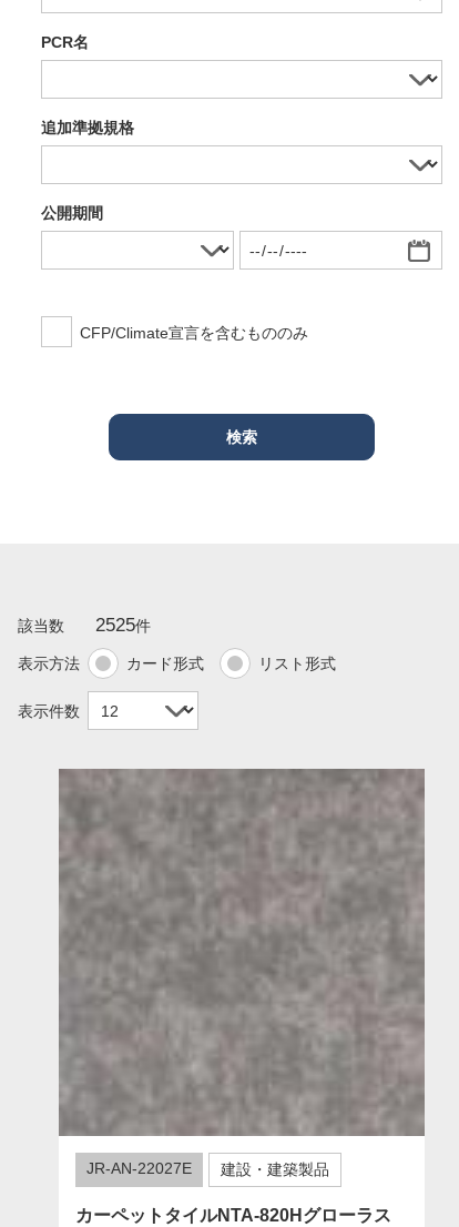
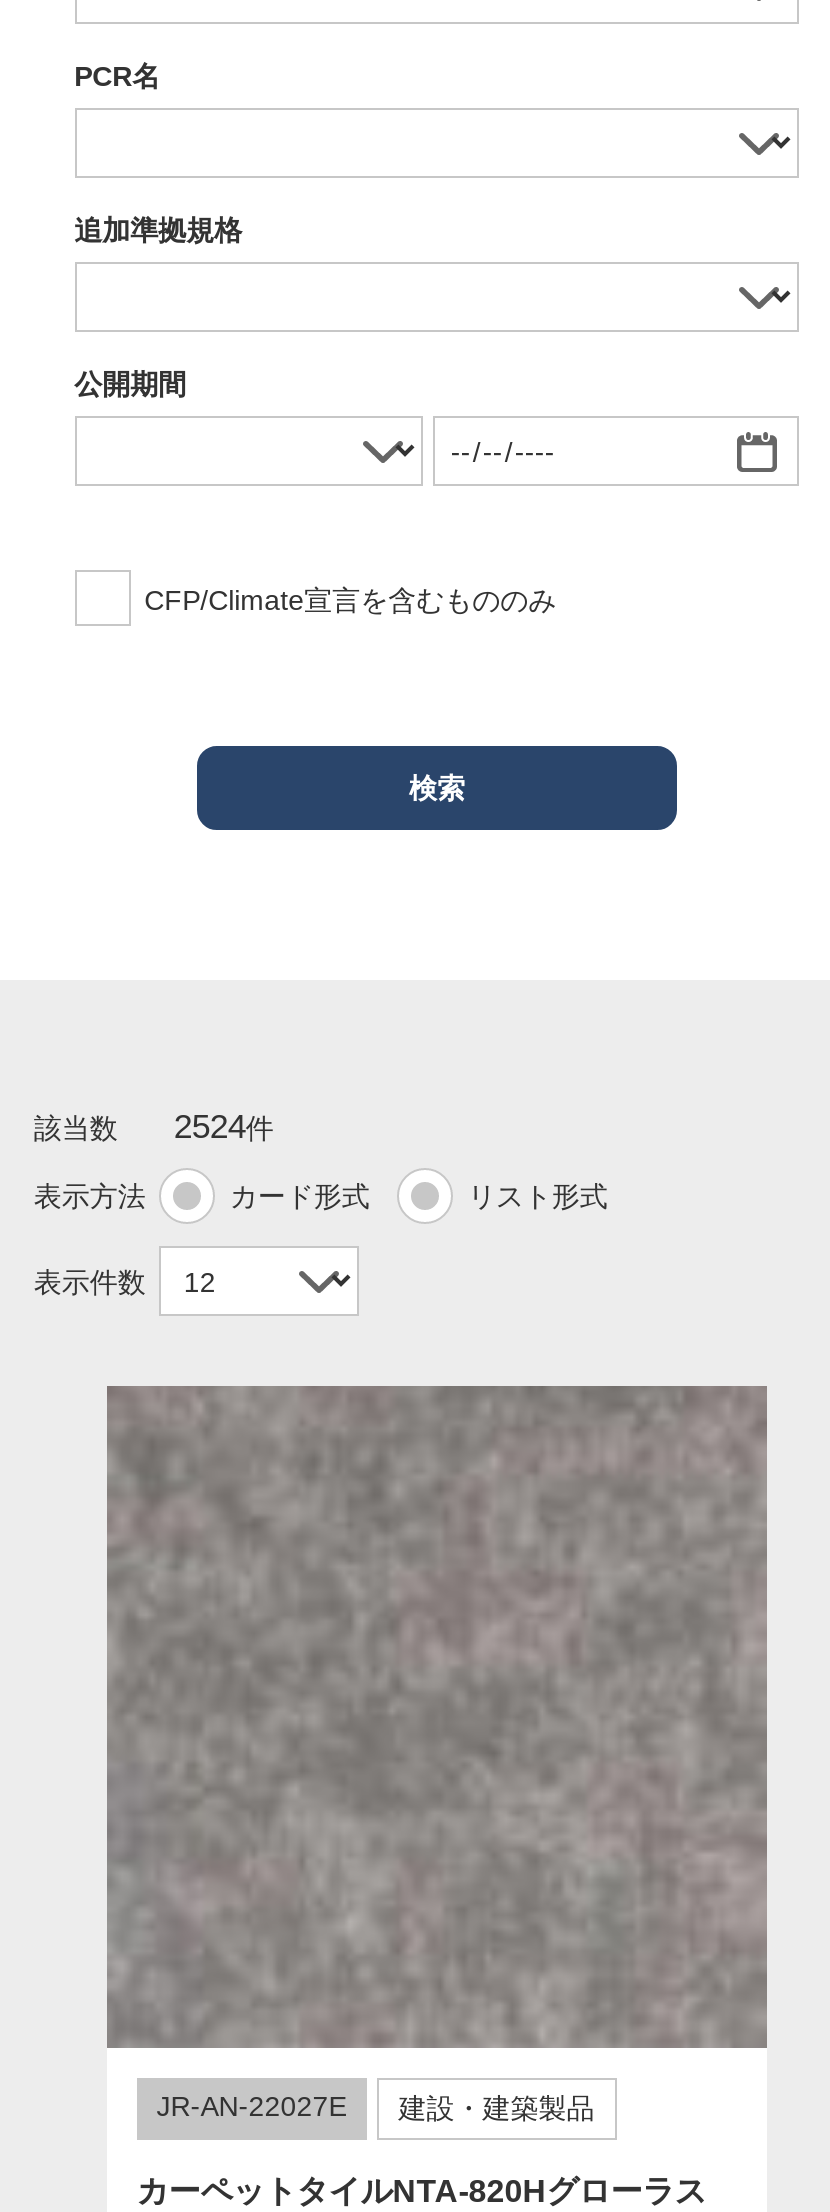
[18,615,151,636] 該当数 2525件 -> [34,1108,274,1146] 該当数 2524件

